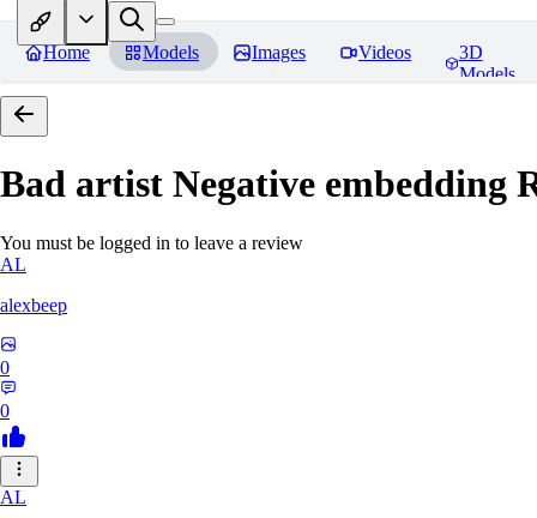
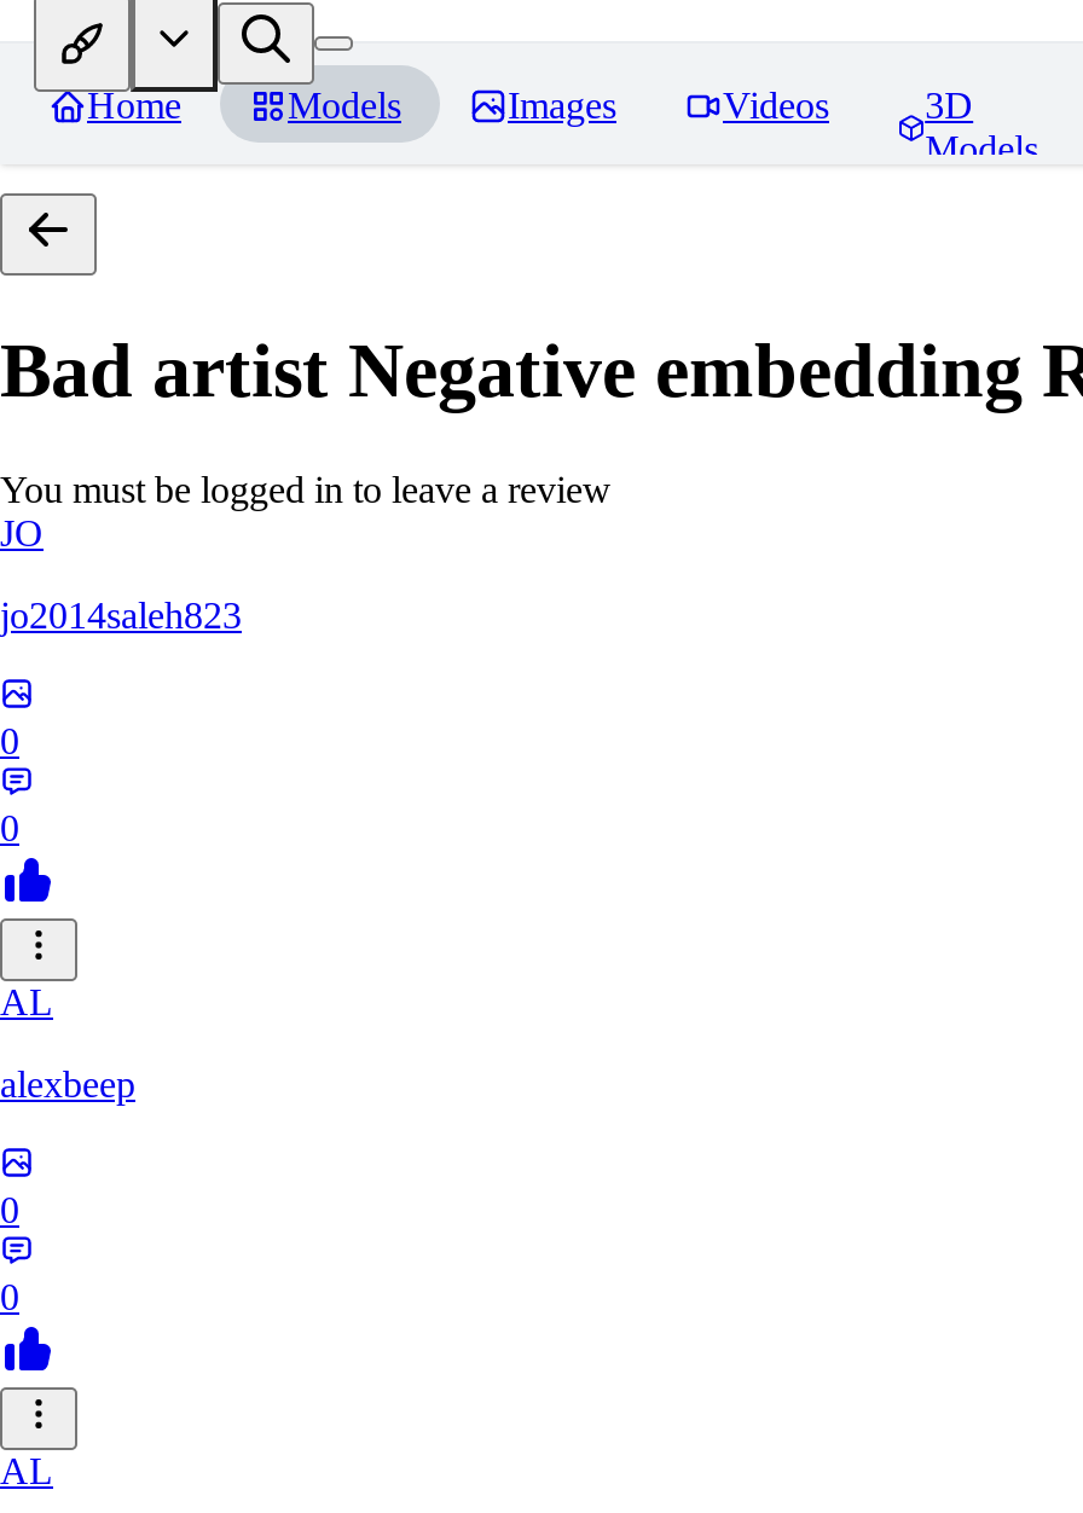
none -> [0,512,242,848] JO | jo2014saleh823 | 0 | 0

